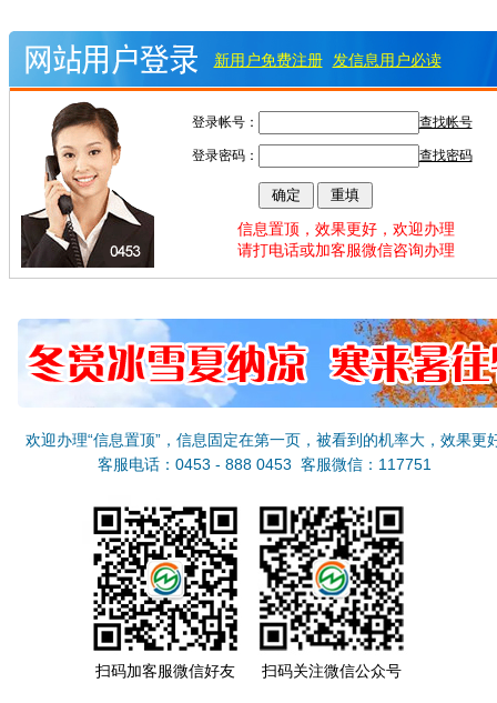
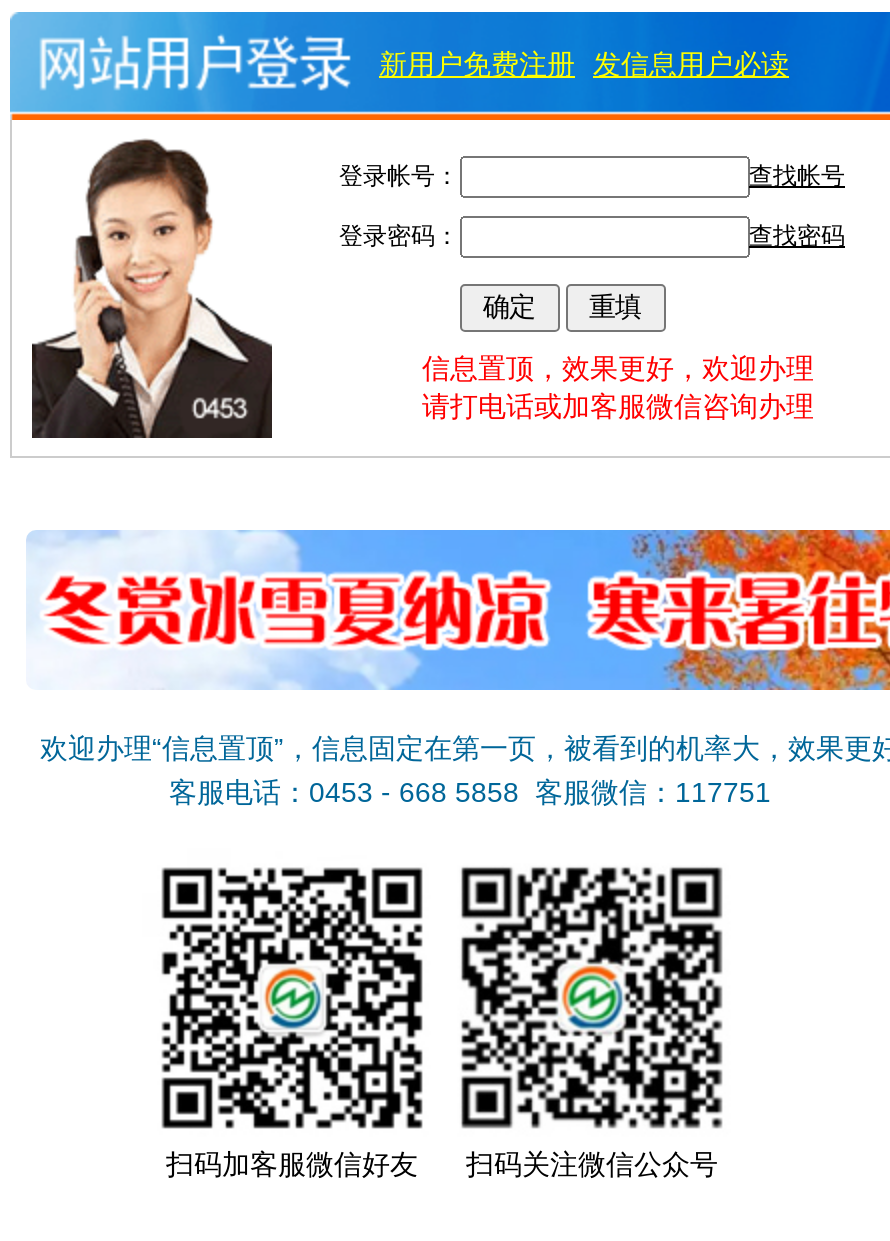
[97,455,431,473] 客服电话：0453 - 888 0453 客服微信：117751 -> [169,776,771,808] 客服电话：0453 - 668 5858 客服微信：117751

